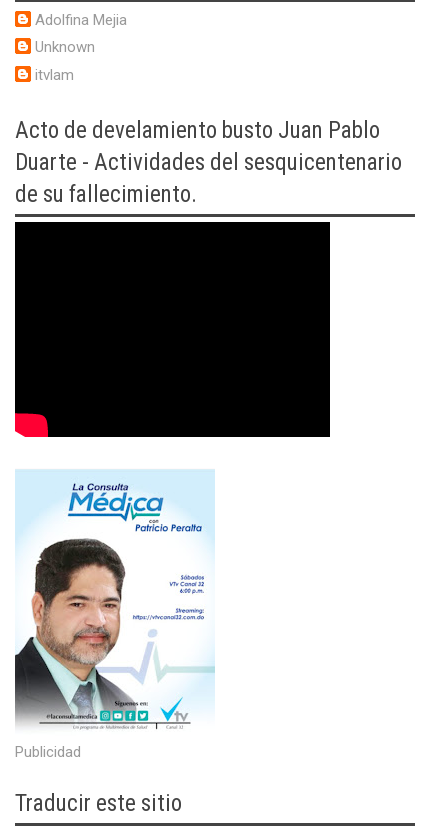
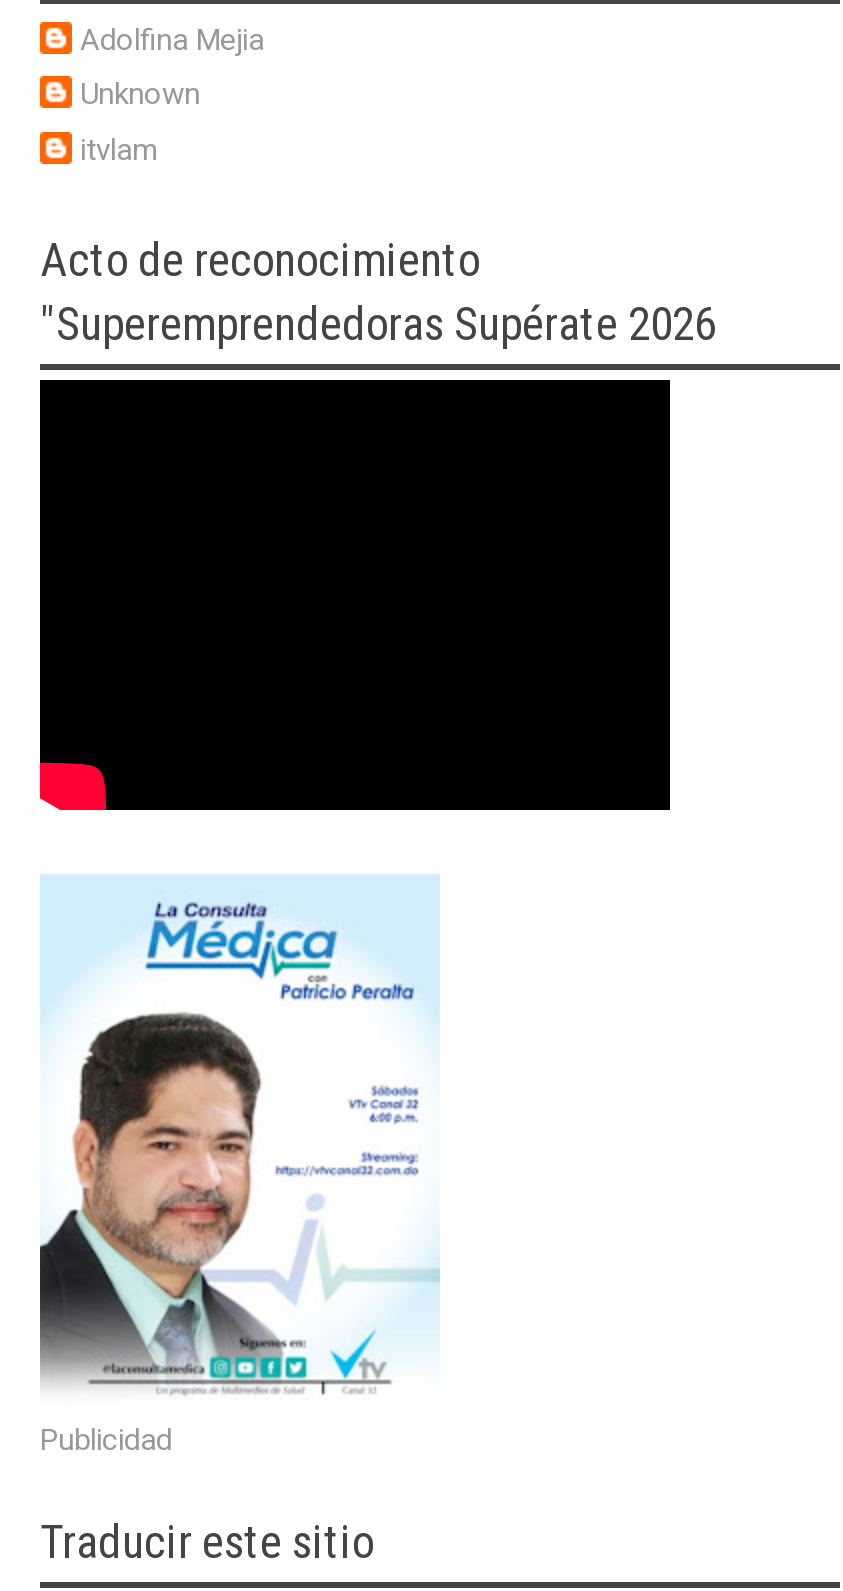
[15,116,402,207] Acto de develamiento busto Juan Pablo | Duarte - Actividades del sesquicentenario | de su fallecimiento. -> [40,233,716,351] Acto de reconocimiento | "Superemprendedoras Supérate 2026

